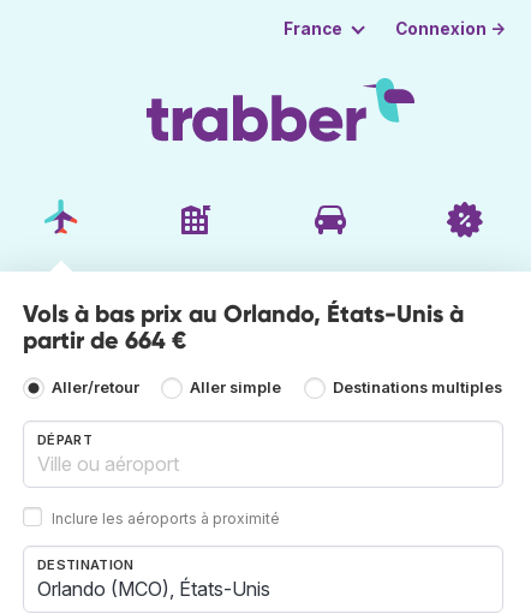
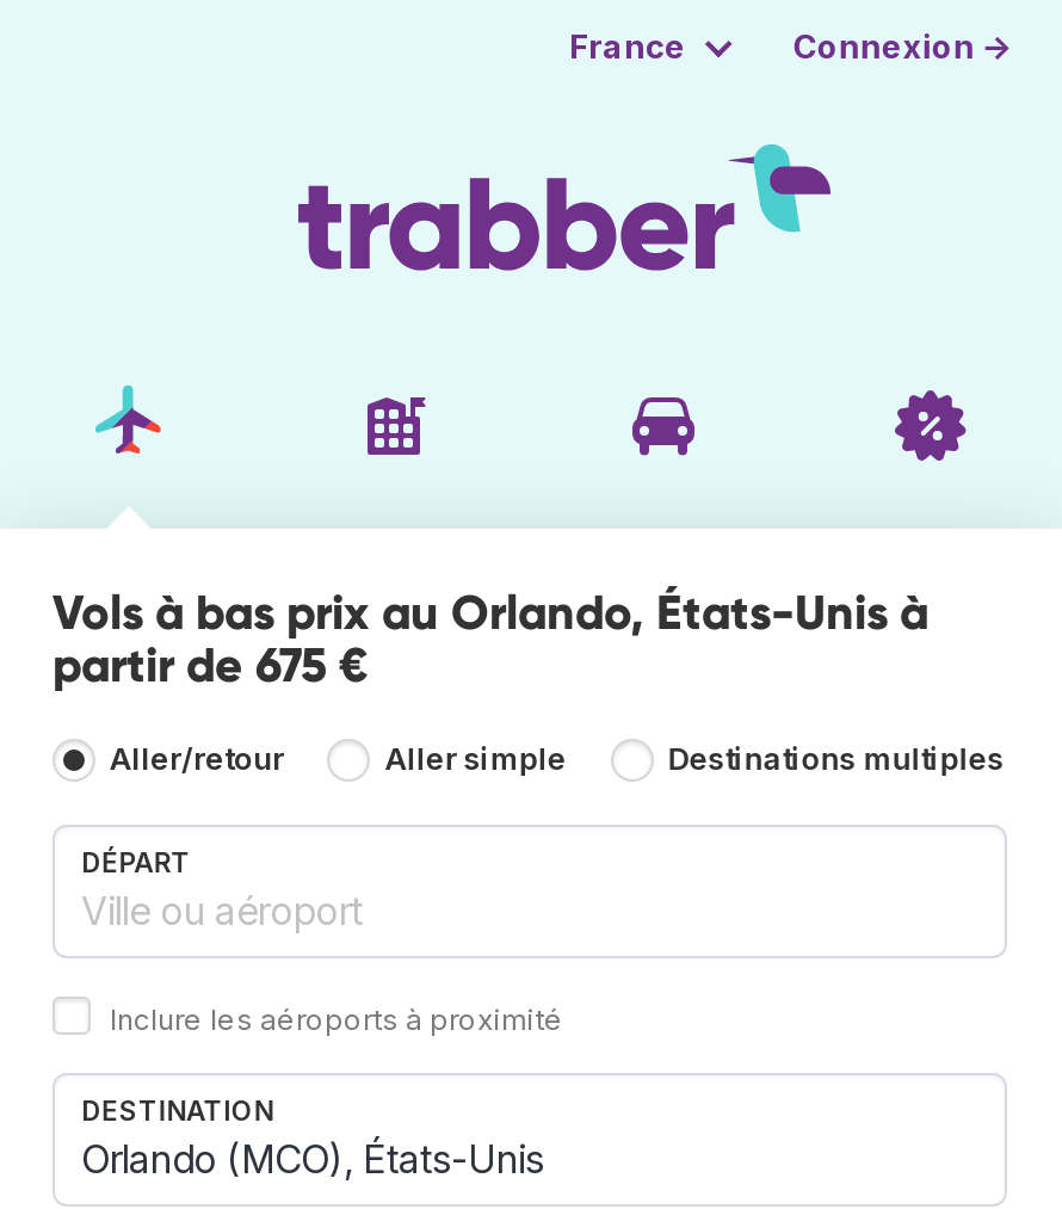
[23,325,186,354] partir de 664 € -> [53,635,368,693] partir de 675 €

